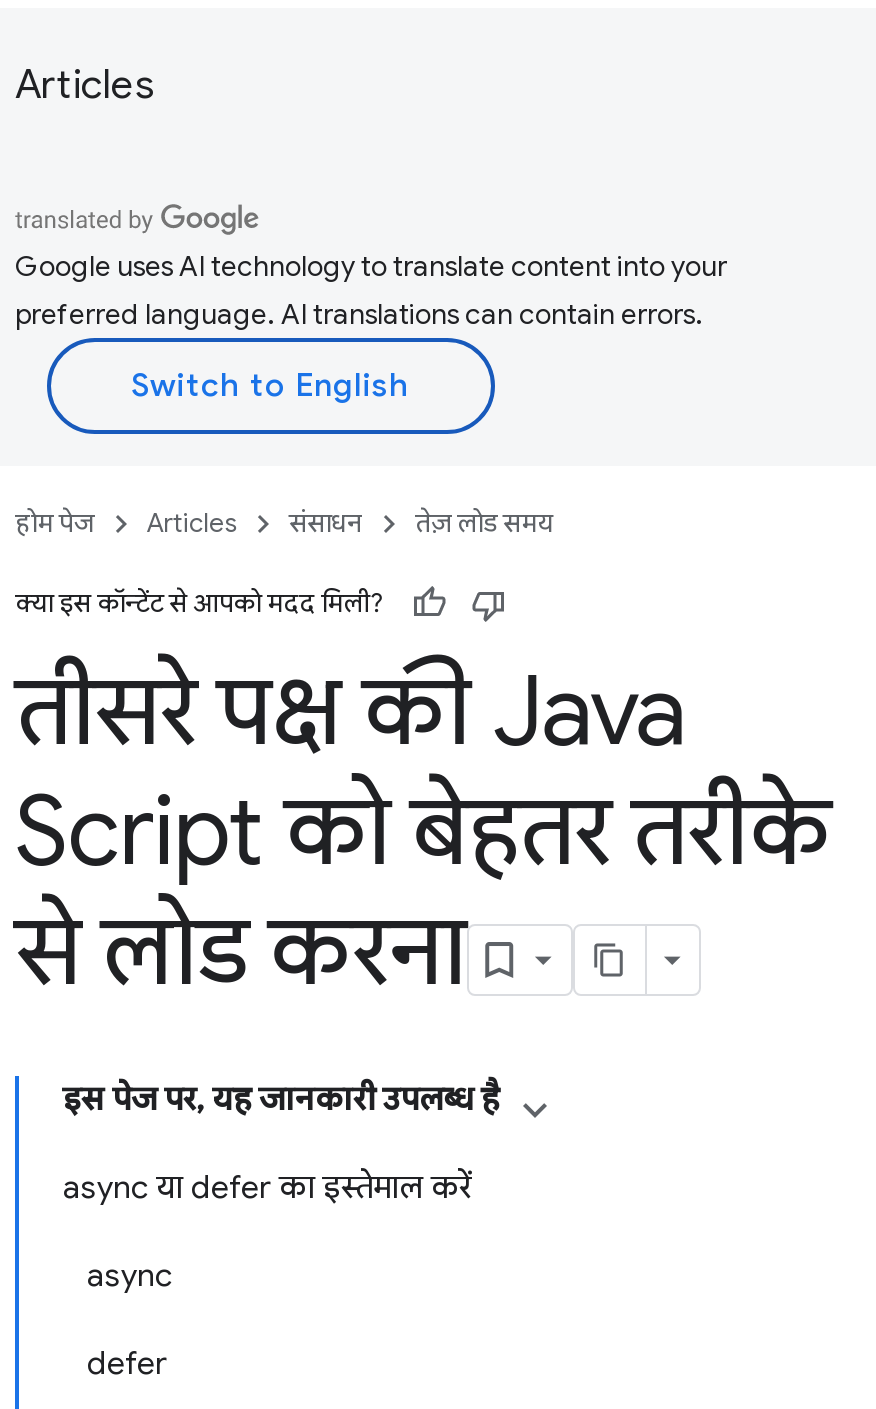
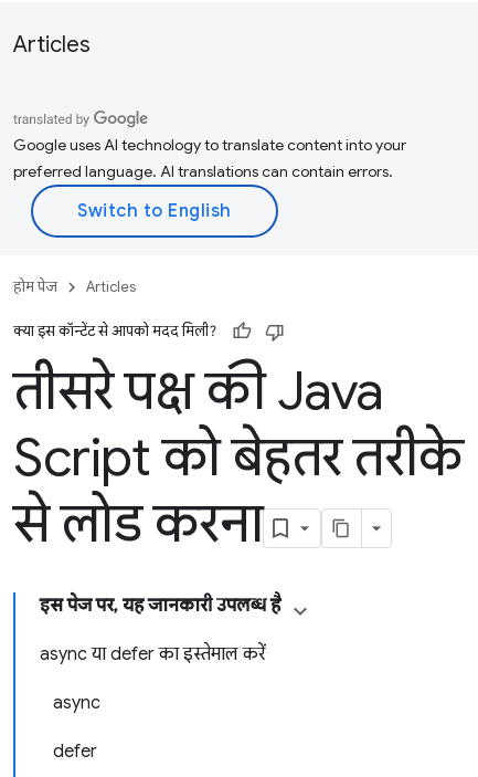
[289,506,553,540] संसाधन | तेज़ लोड समय -> none

